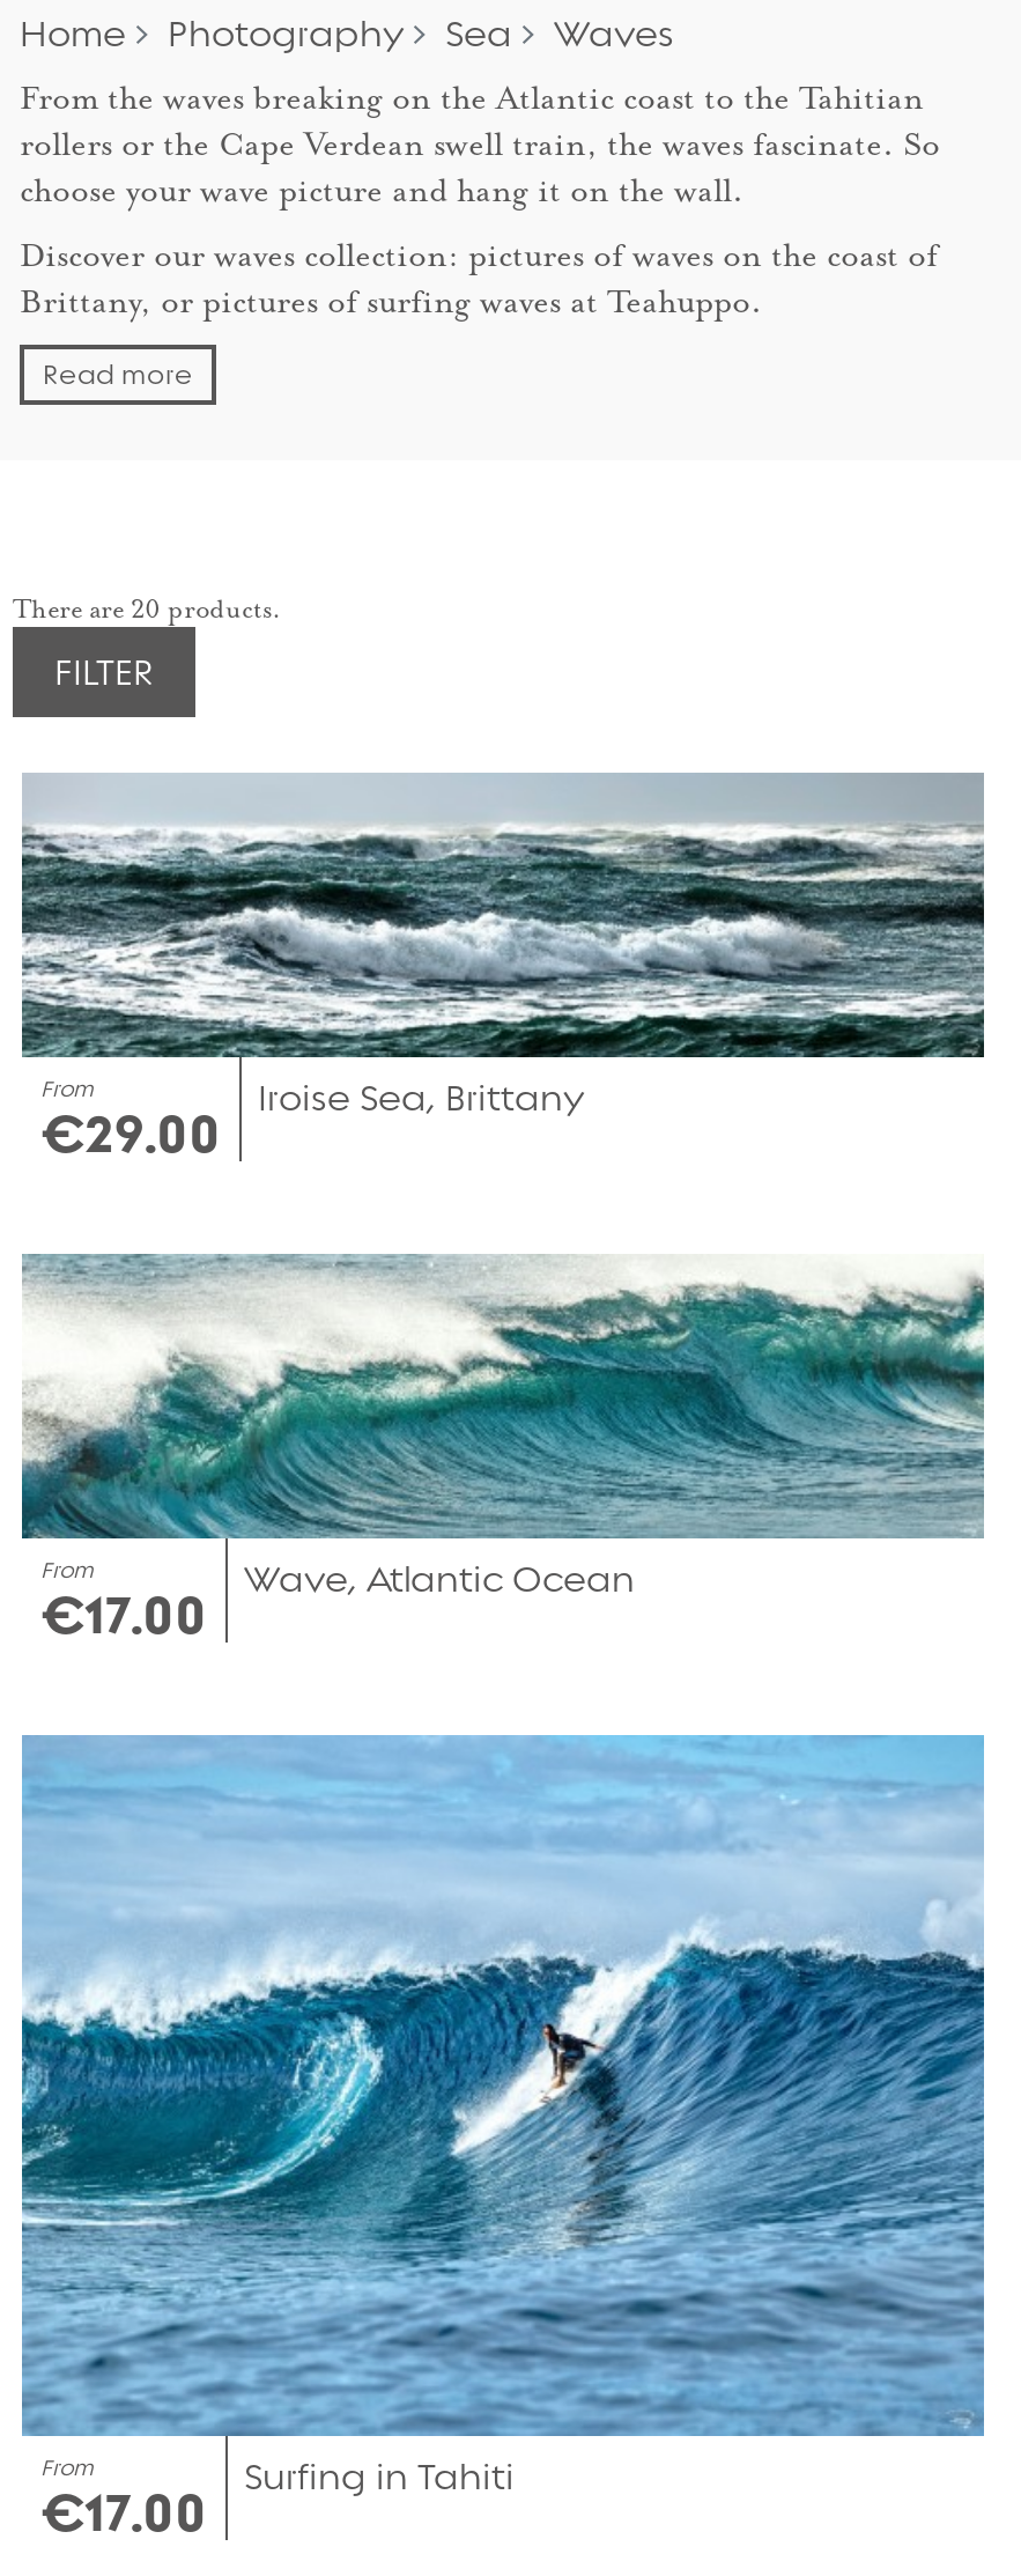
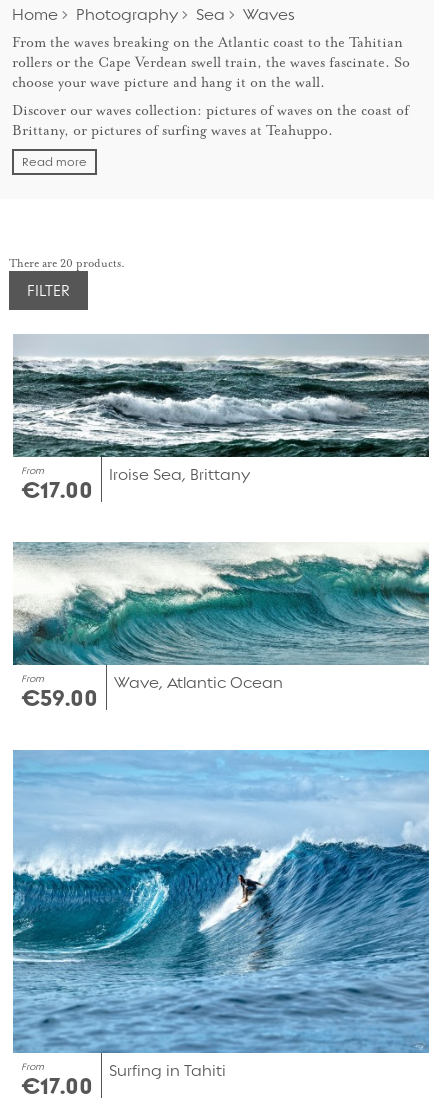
[40,1101,221,1166] €29.00 -> [21,476,93,504] €17.00
[40,1583,207,1647] €17.00 -> [21,684,98,712] €59.00

